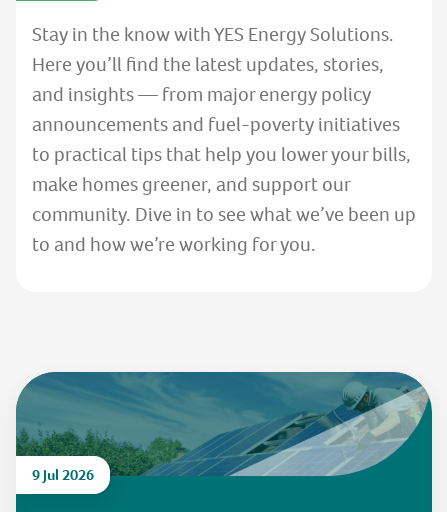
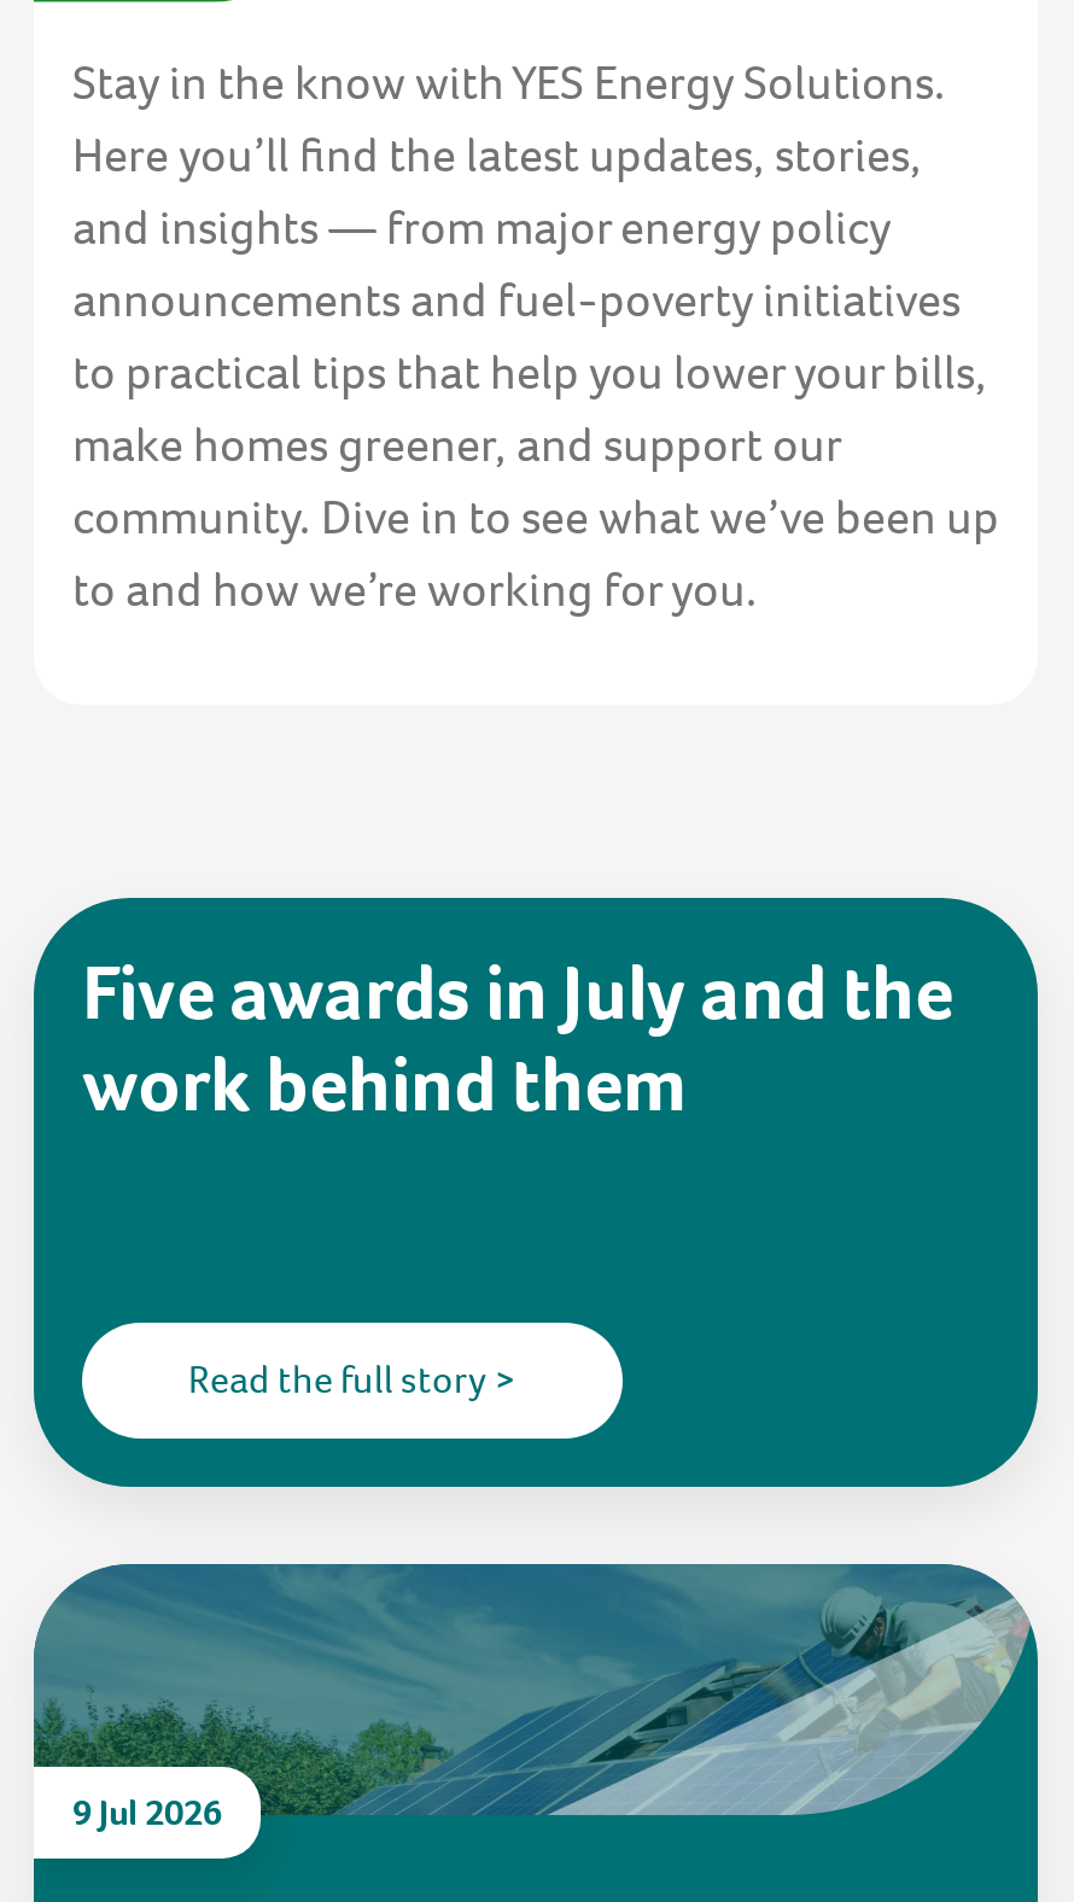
none -> [82,941,953,1404] Five awards in July and the | work behind them | Read the full story >

